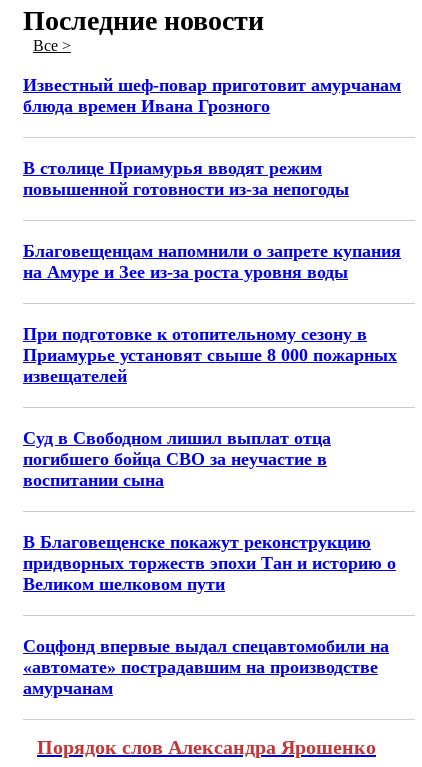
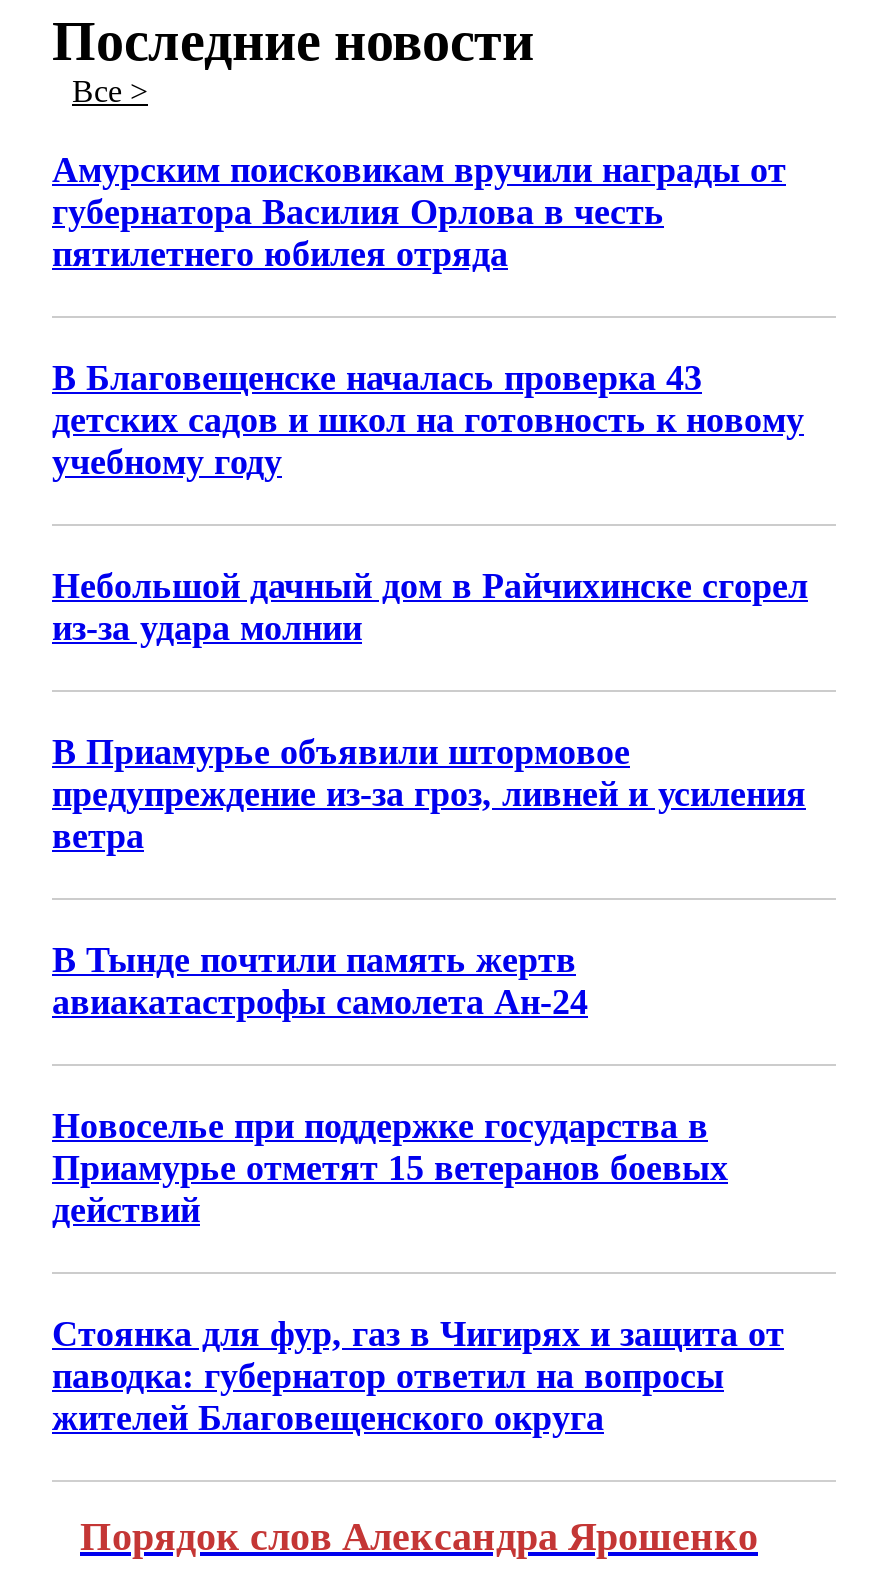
[23,75,401,116] Известный шеф-повар приготовит амурчанам | блюда времен Ивана Грозного -> [52,151,786,275] Амурским поисковикам вручили награды от | губернатора Василия Орлова в честь | пятилетнего юбилея отряда
[23,158,349,199] В столице Приамурья вводят режим | повышенной готовности из-за непогоды -> [52,359,804,483] В Благовещенске началась проверка 43 | детских садов и школ на готовность к новому | учебному году
[23,241,401,282] Благовещенцам напомнили о запрете купания | на Амуре и Зее из-за роста уровня воды -> [52,567,808,649] Небольшой дачный дом в Райчихинске сгорел | из-за удара молнии
[23,324,397,386] При подготовке к отопительному сезону в | Приамурье установят свыше 8 000 пожарных | извещателей -> [52,733,806,857] В Приамурье объявили штормовое | предупреждение из-за гроз, ливней и усиления | ветра
[23,428,331,490] Суд в Свободном лишил выплат отца | погибшего бойца СВО за неучастие в | воспитании сына -> [52,941,588,1023] В Тынде почтили память жертв | авиакатастрофы самолета Ан-24
[23,532,396,594] В Благовещенске покажут реконструкцию | придворных торжеств эпохи Тан и историю о | Великом шелковом пути -> [52,1107,728,1231] Новоселье при поддержке государства в | Приамурье отметят 15 ветеранов боевых | действий
[23,636,389,698] Соцфонд впервые выдал спецавтомобили на | «автомате» пострадавшим на производстве | амурчанам -> [52,1315,784,1439] Стоянка для фур, газ в Чигирях и защита от | паводка: губернатор ответил на вопросы | жителей Благовещенского округа

